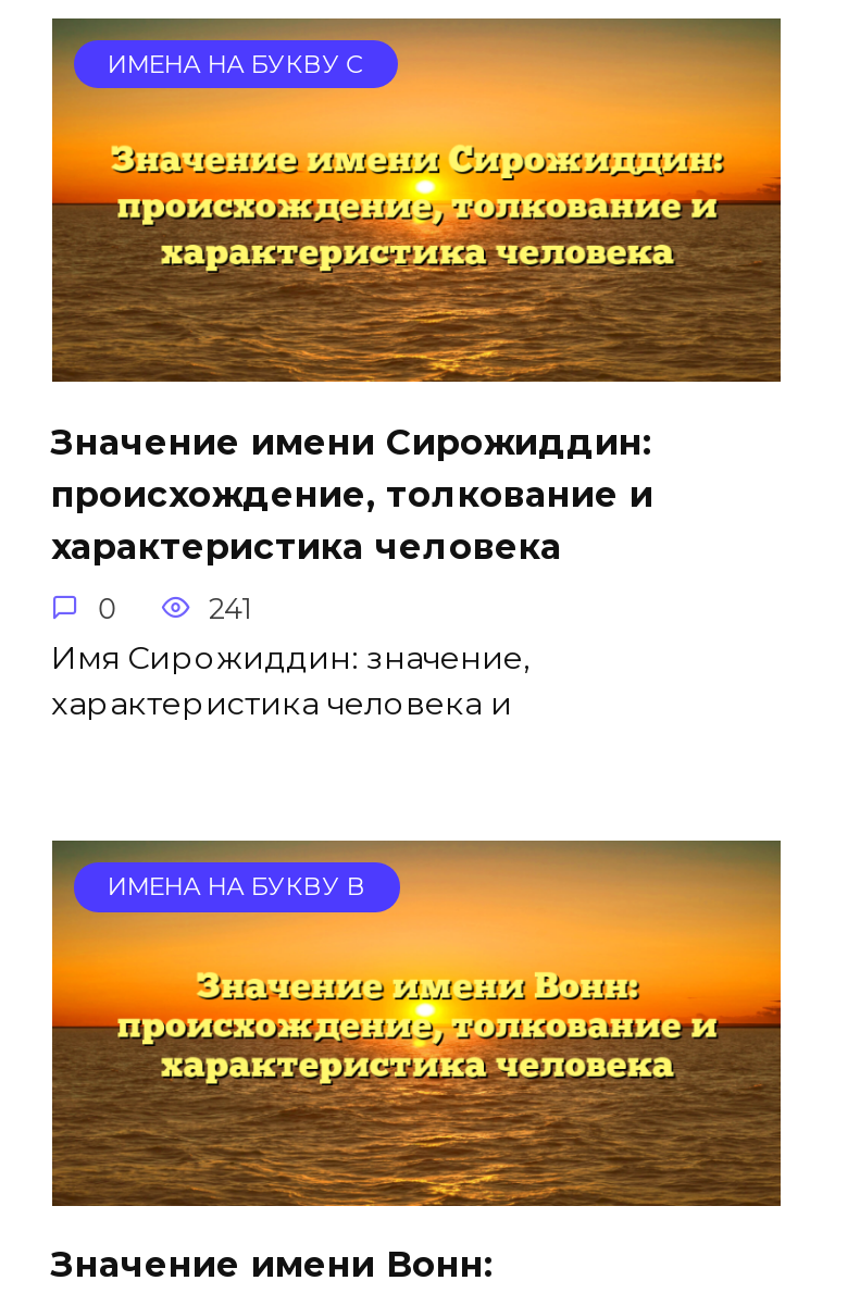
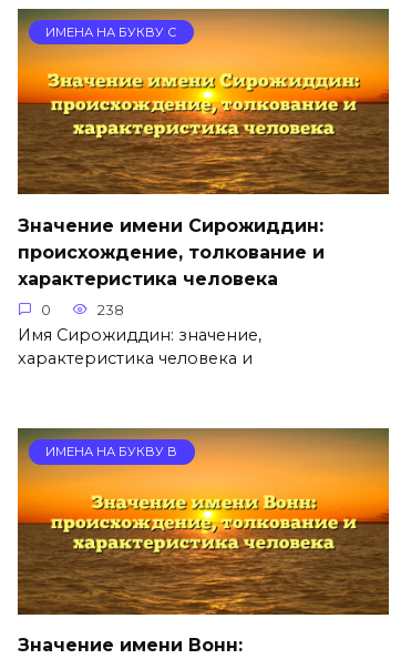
[209,592,250,625] 241 -> [97,301,124,318] 238

